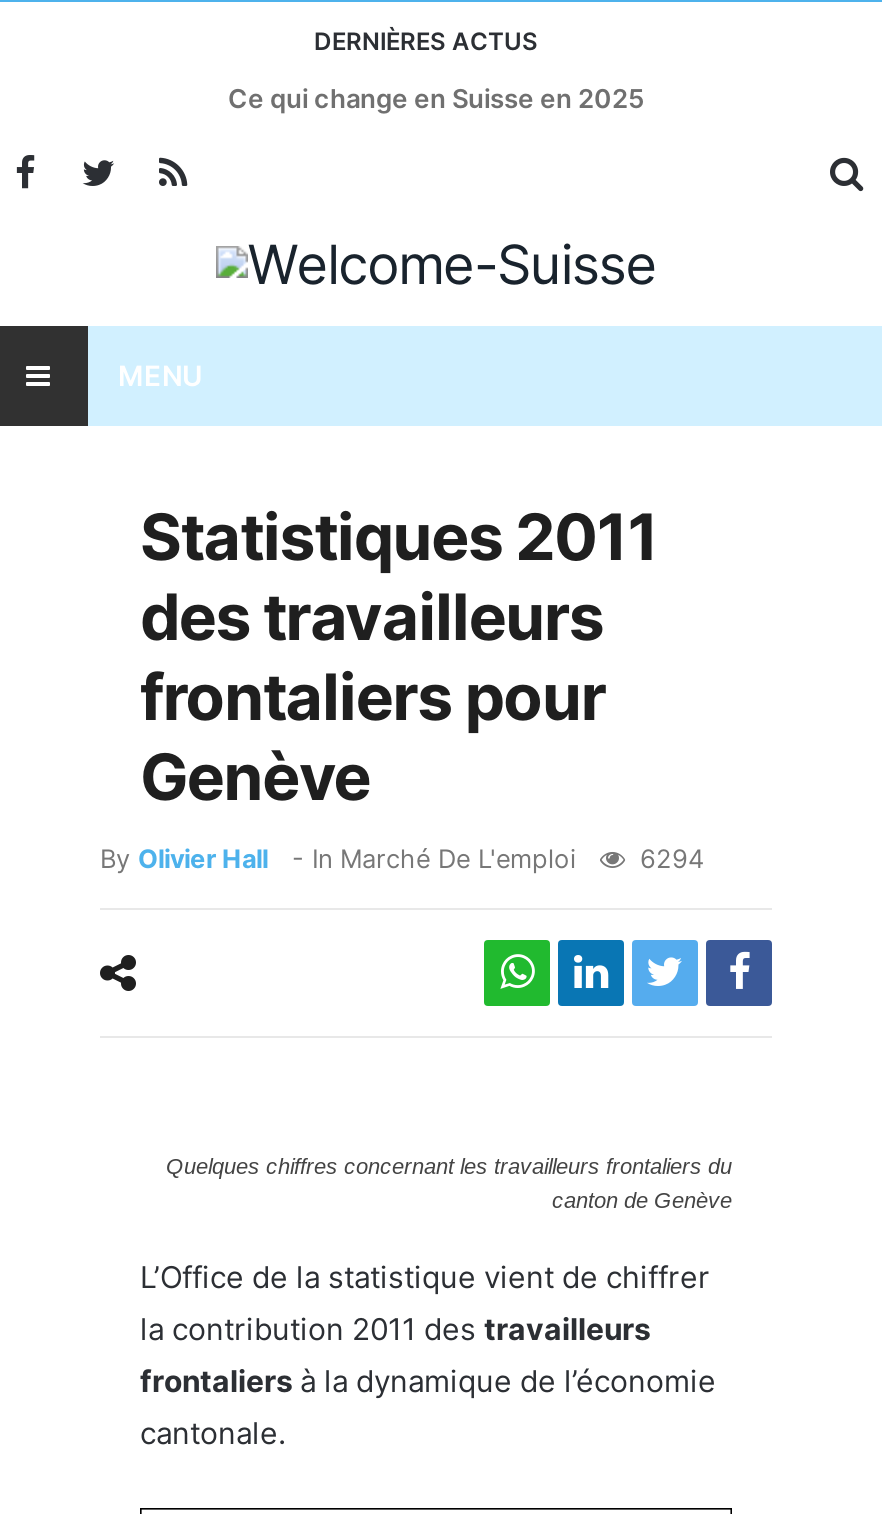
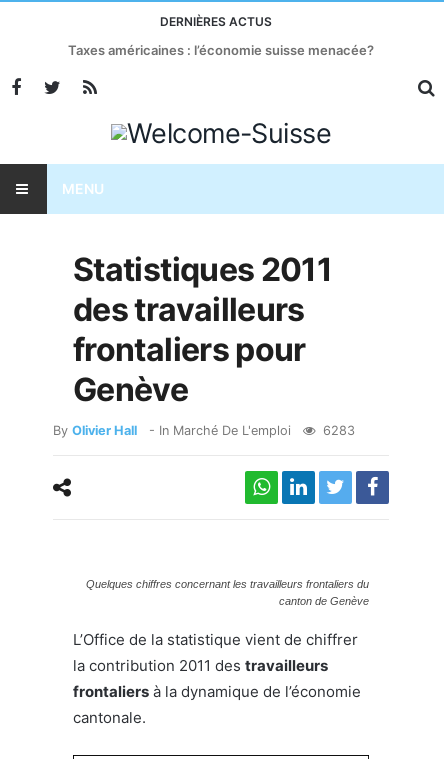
[228,82,644,114] Ce qui change en Suisse en 2025 -> [68,42,374,58] Taxes américaines : l’économie suisse menacée?
[100,844,704,874] By Olivier Hall - In Marché De L'emploi 6294 -> [53,423,355,438] By Olivier Hall - In Marché De L'emploi 6283

